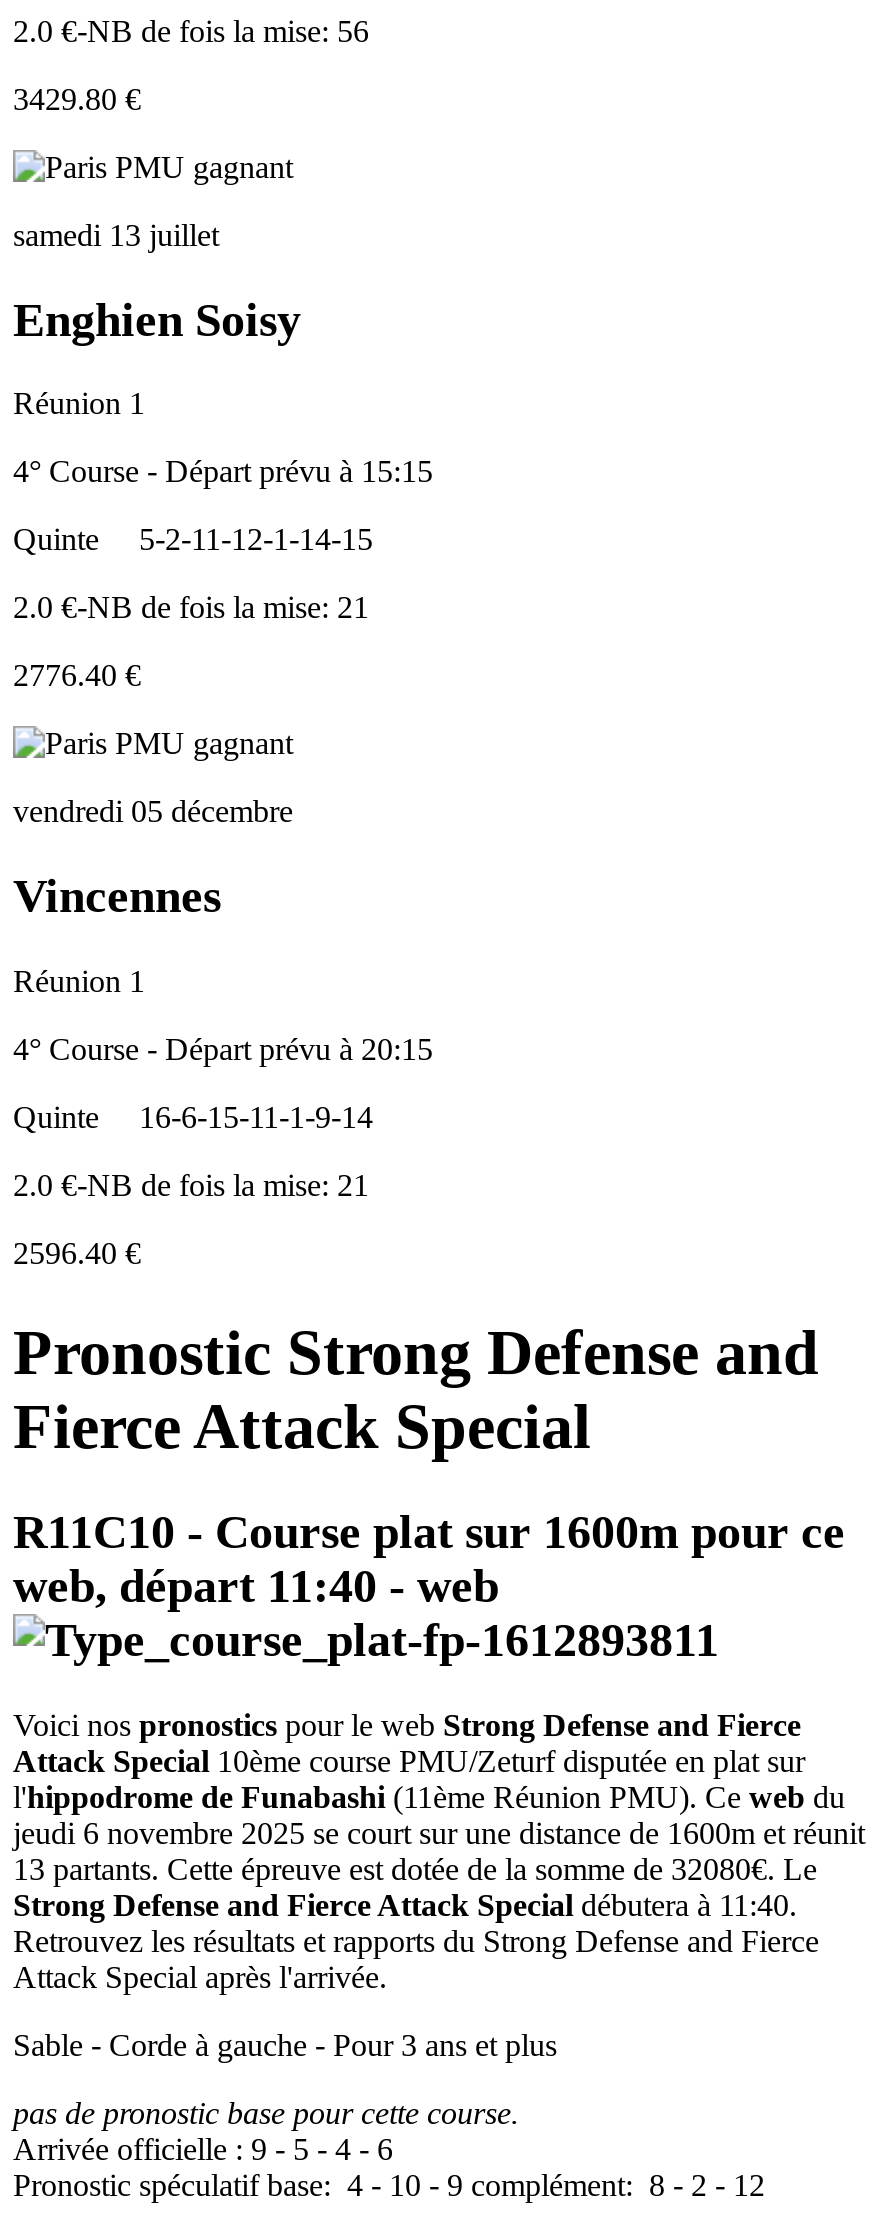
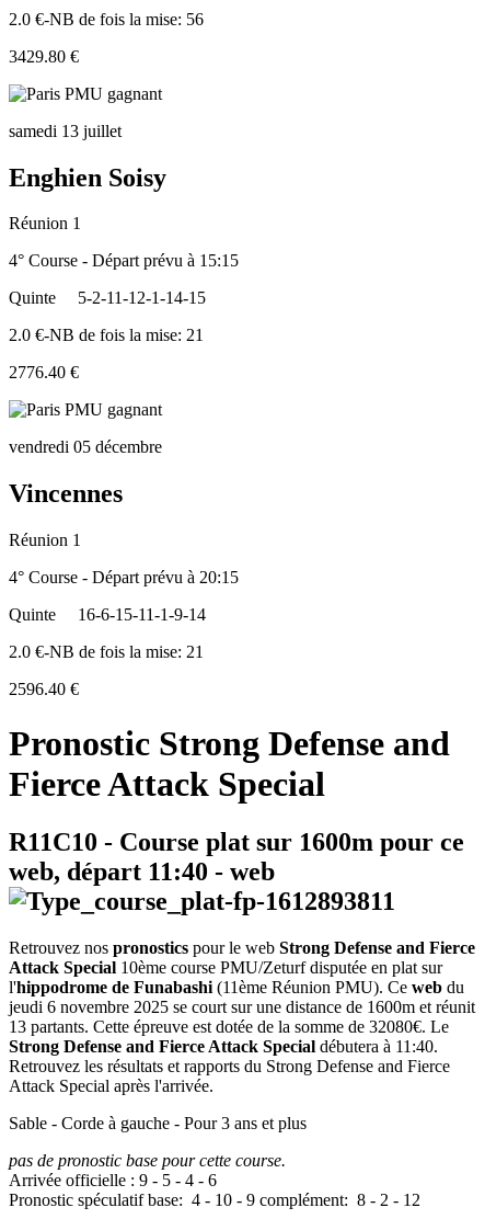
[13,1708,801,1742] Voici nos pronostics pour le web Strong Defense and Fierce -> [9,938,475,957] Retrouvez nos pronostics pour le web Strong Defense and Fierce

